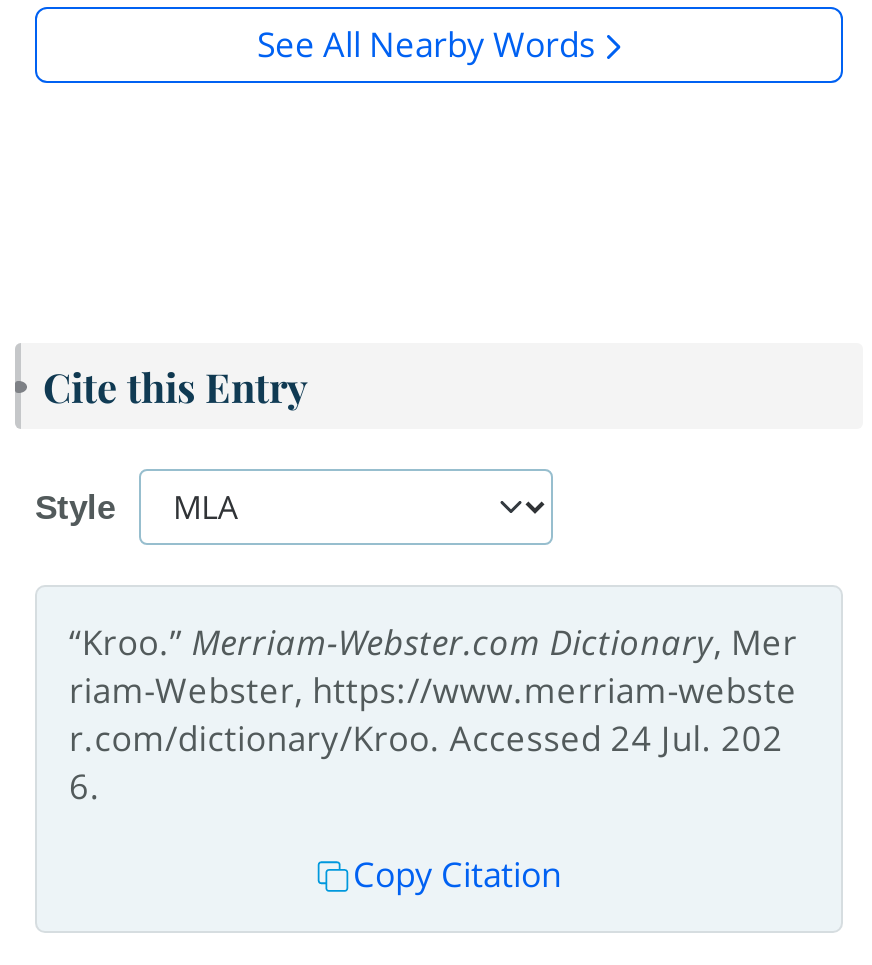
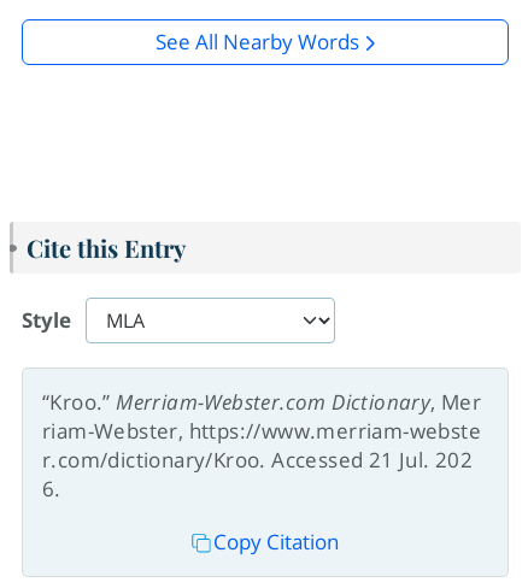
[69,715,783,761] r.com/dictionary/Kroo. Accessed 24 Jul. 202 -> [42,446,473,474] r.com/dictionary/Kroo. Accessed 21 Jul. 202

